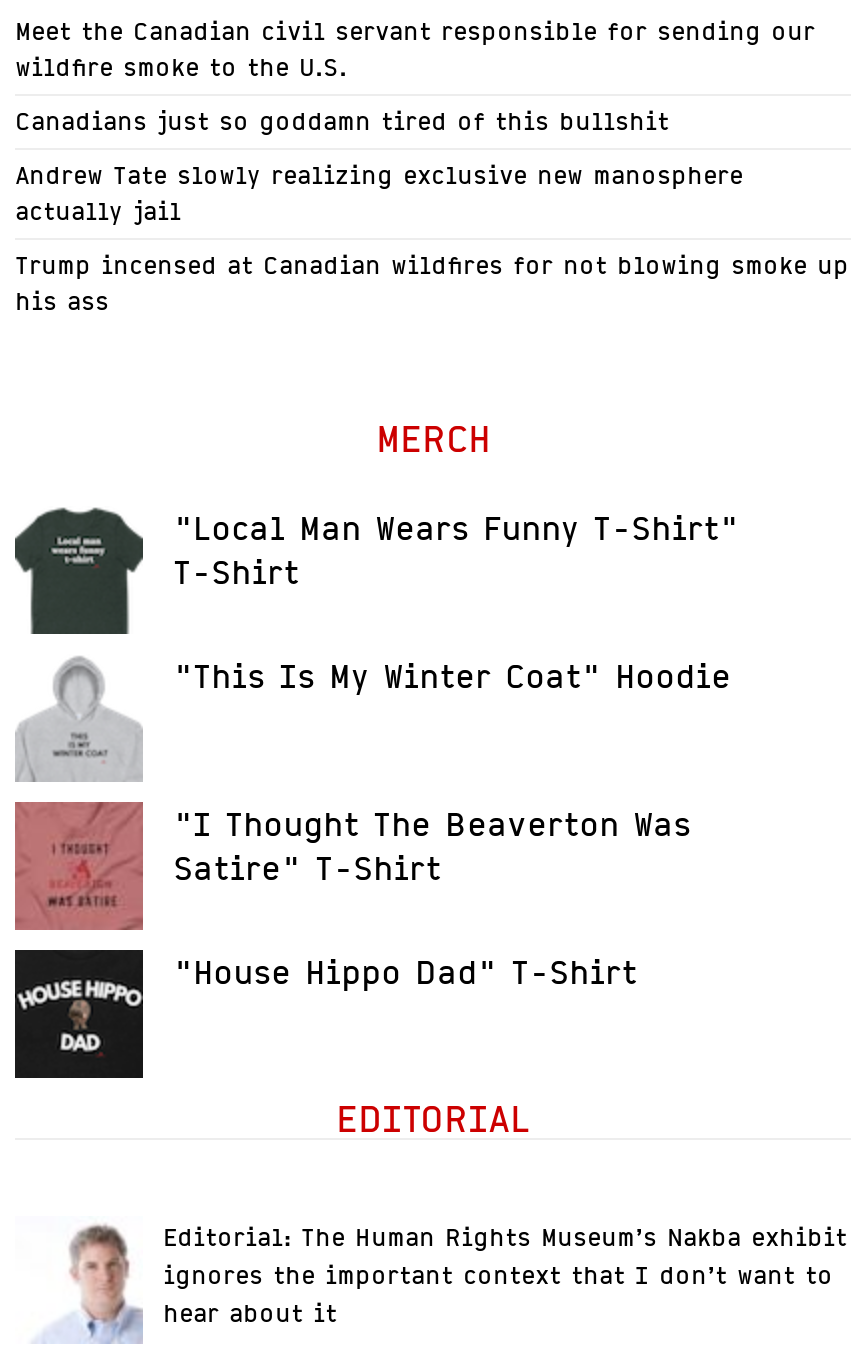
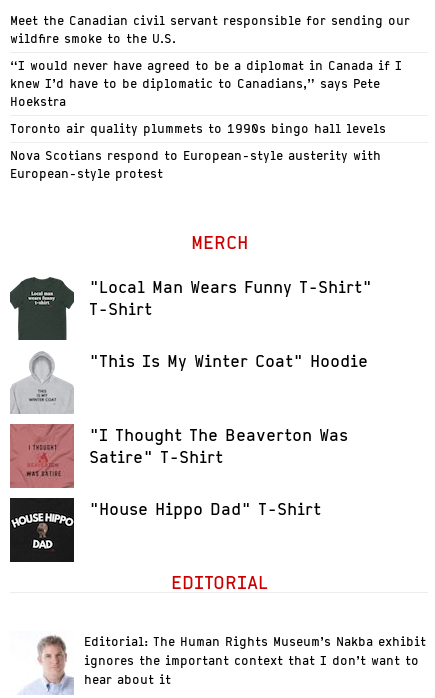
[15,106,669,136] Canadians just so goddamn tired of this bullshit -> [10,58,402,109] “I would never have agreed to be a diplomat in Canada if I | knew I’d have to be diplomatic to Canadians,” says Pete | Hoekstra
[15,160,743,226] Andrew Tate slowly realizing exclusive new manosphere | actually jail -> [10,121,386,136] Toronto air quality plummets to 1990s bingo hall levels
[15,250,849,316] Trump incensed at Canadian wildfires for not blowing smoke up | his ass -> [10,148,381,181] Nova Scotians respond to European-style austerity with | European-style protest

